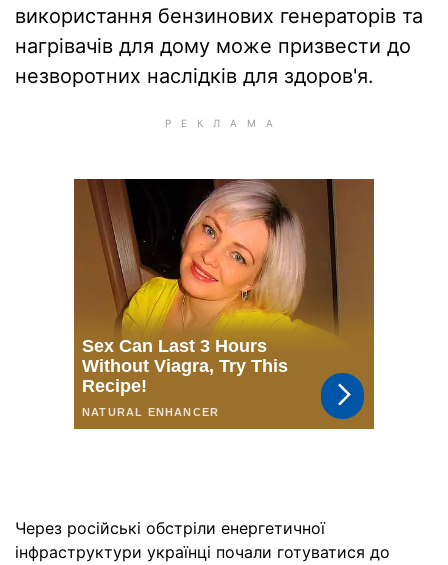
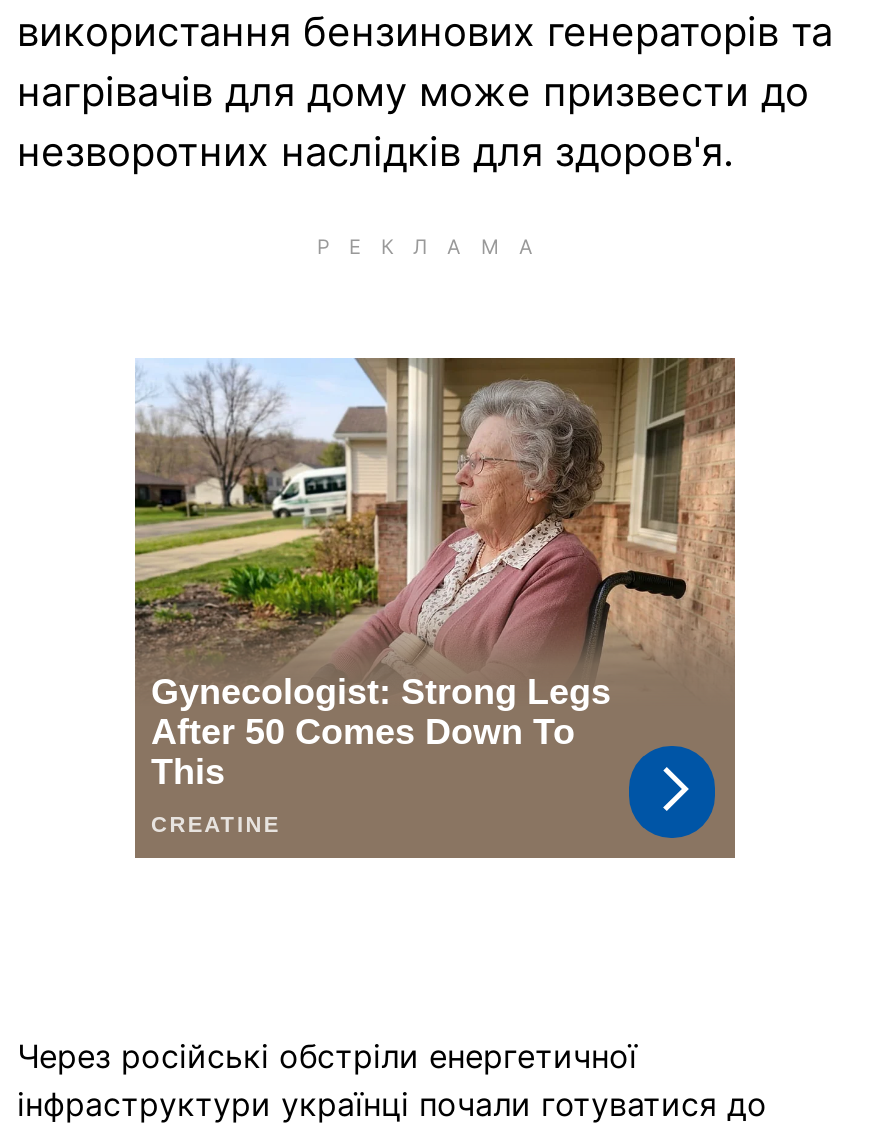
[73,178,374,429] [image] -> [133,356,735,858] [image]

